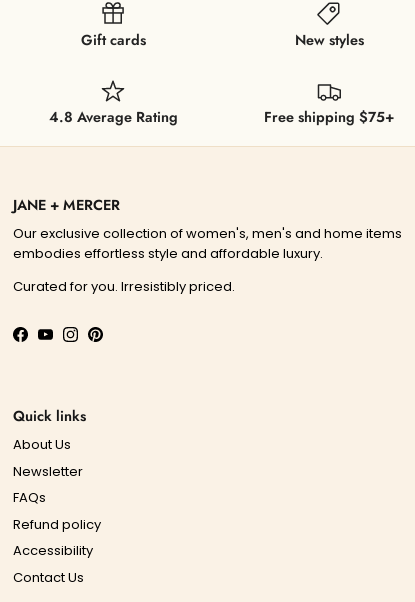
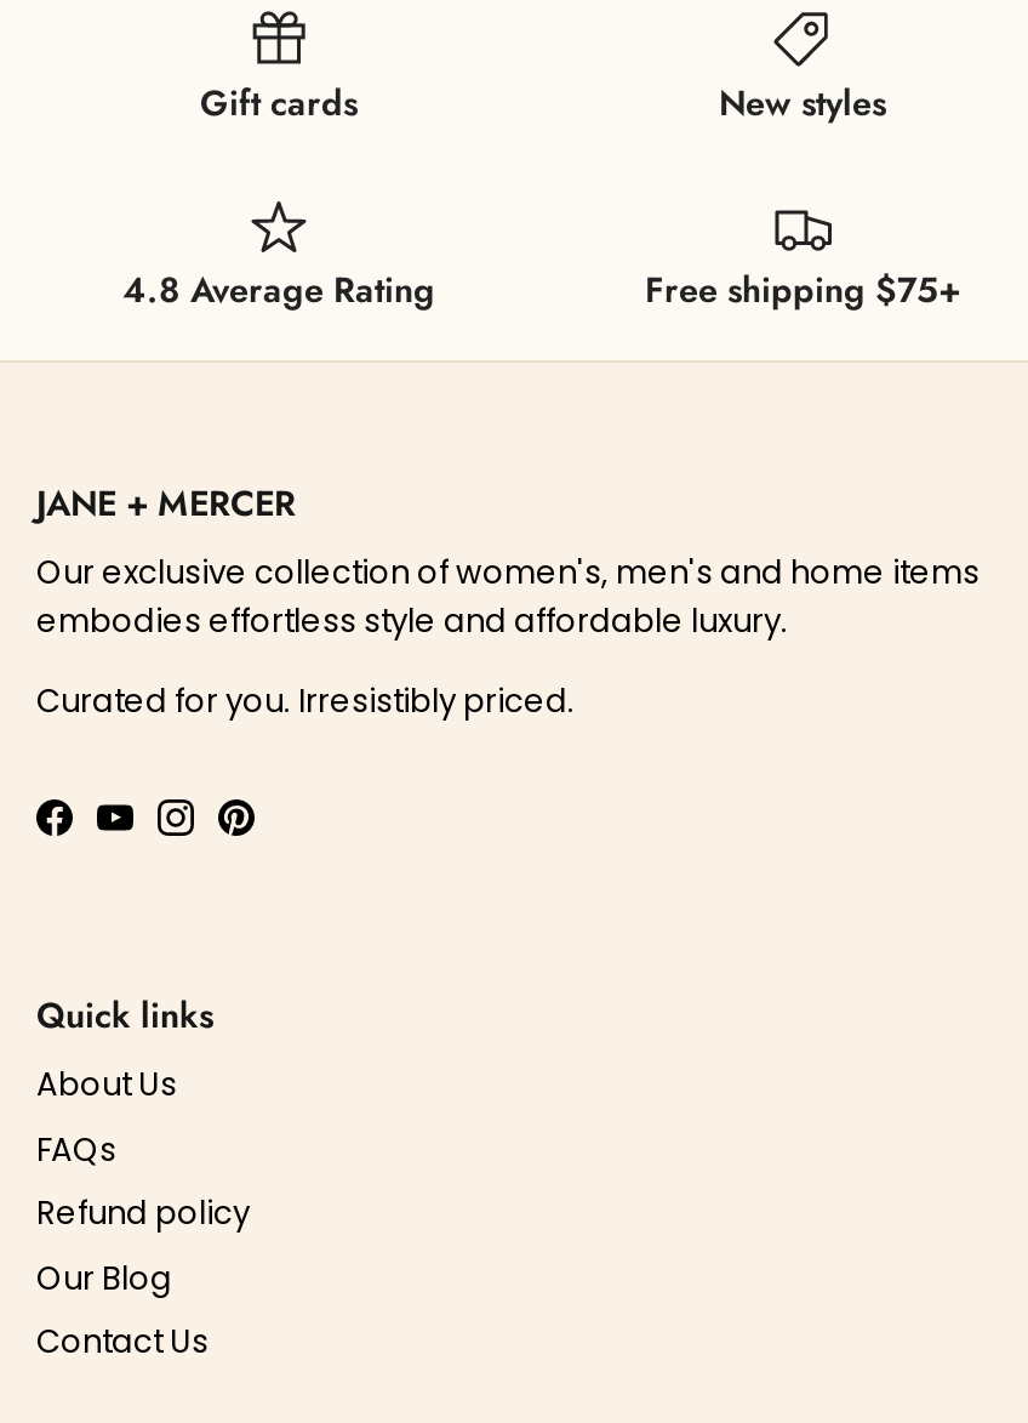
[13,462,83,481] Newsletter -> none
[13,541,93,560] Accessibility -> [36,1255,172,1301] Our Blog

